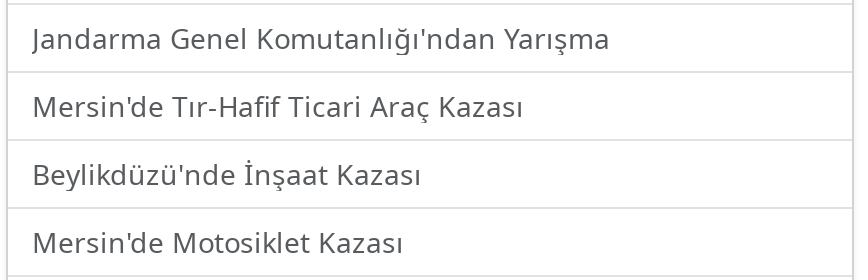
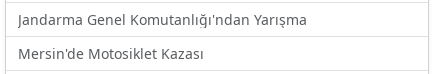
[32,87,524,193] Mersin'de Tır-Hafif Ticari Araç Kazası | Beylikdüzü'nde İnşaat Kazası -> none

